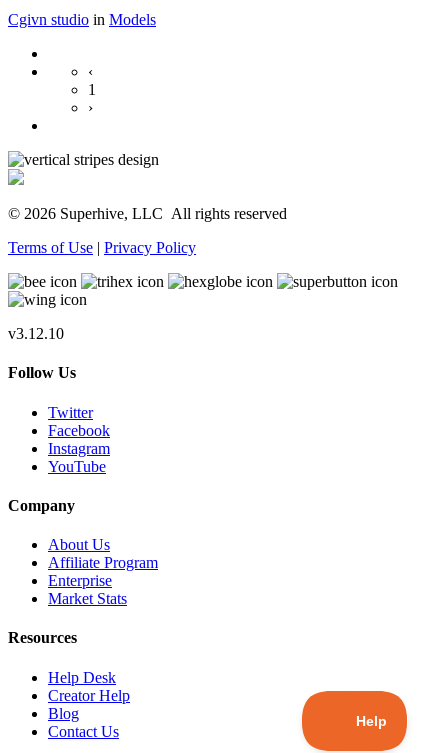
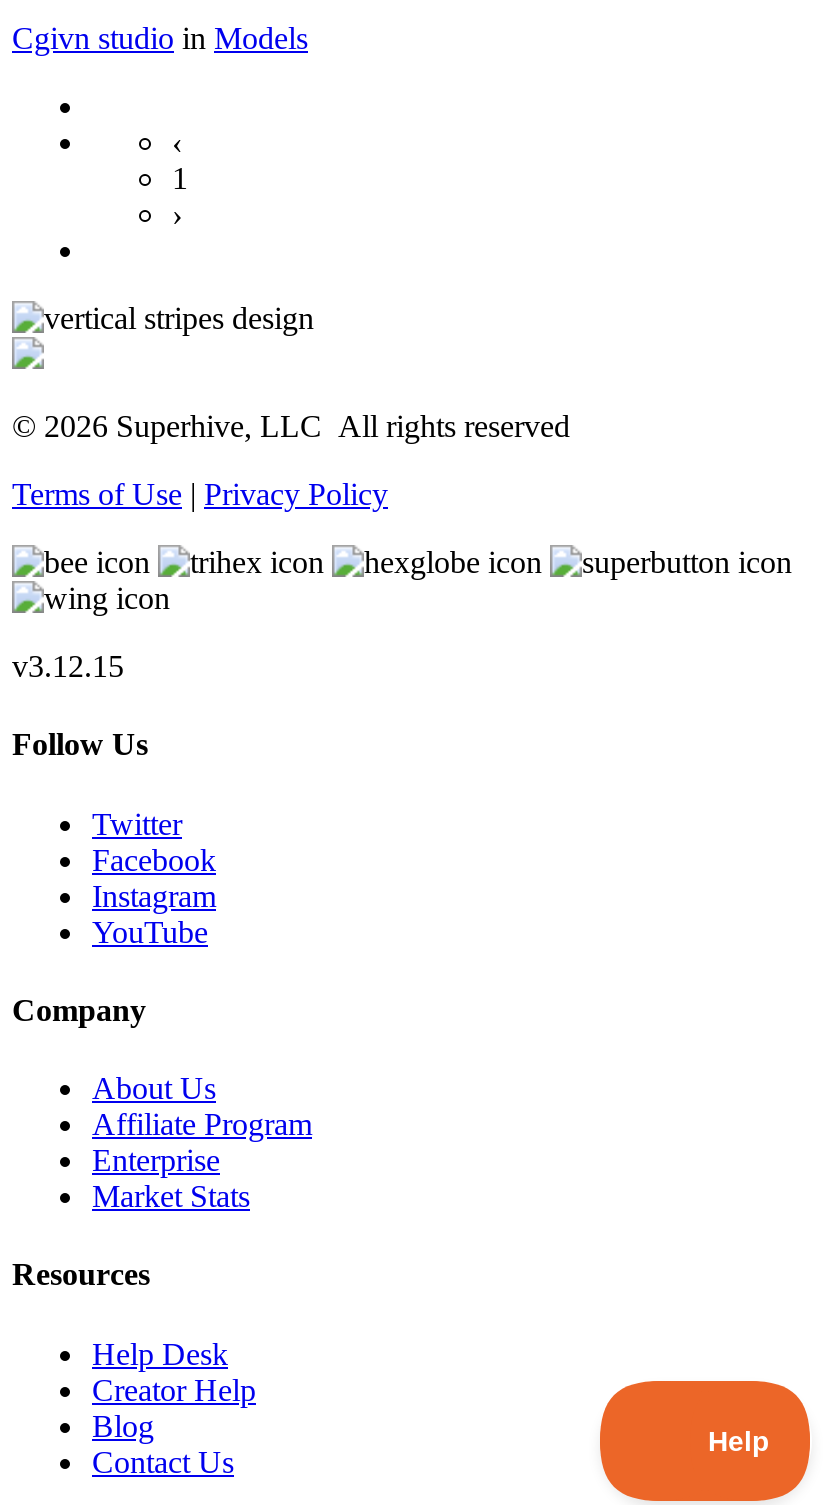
[8,325,64,342] v3.12.10 -> [12,649,124,683] v3.12.15

